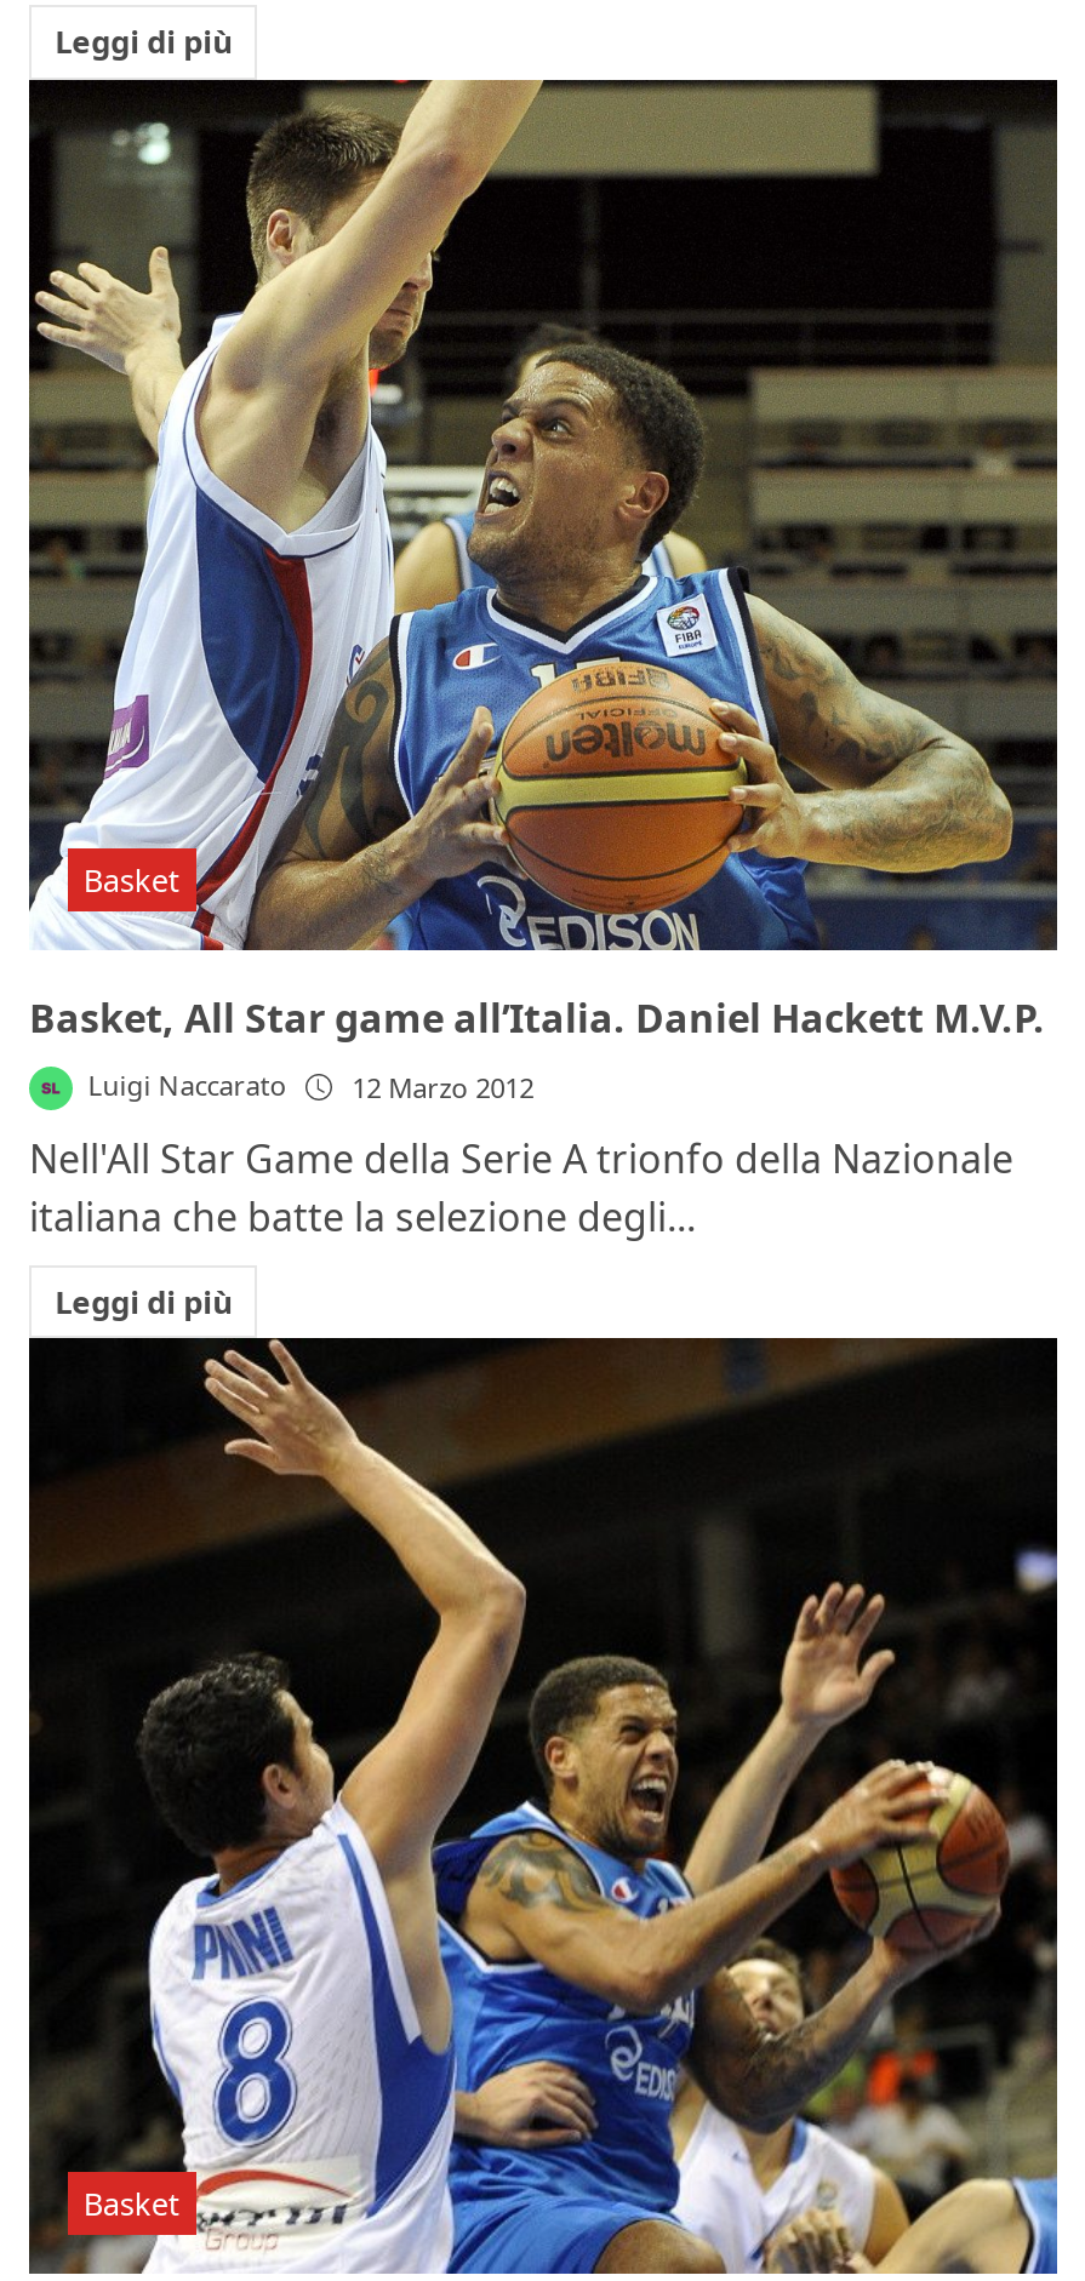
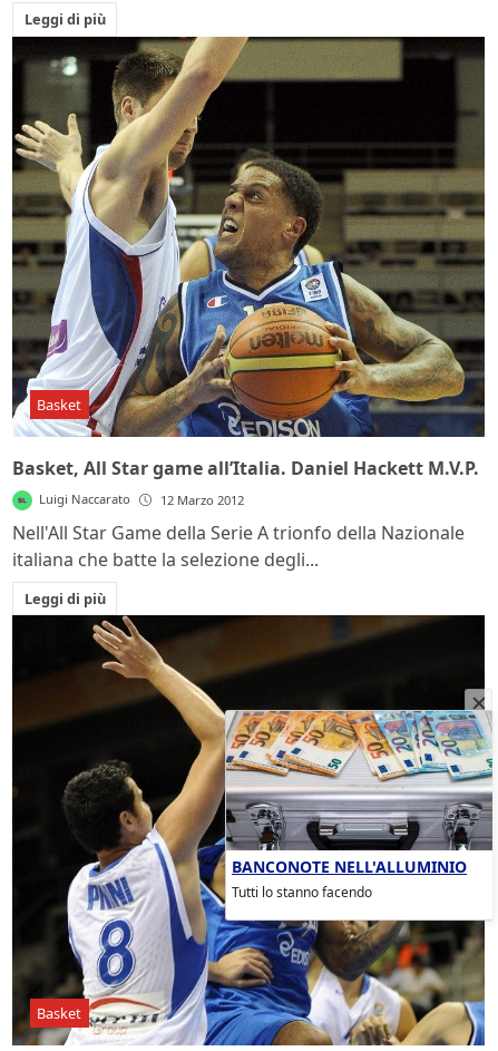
none -> [232,855,467,901] BANCONOTE NELL'ALLUMINIO | Tutti lo stanno facendo
[490,1498,1074,2002] [image] -> [224,688,494,922] [image]

